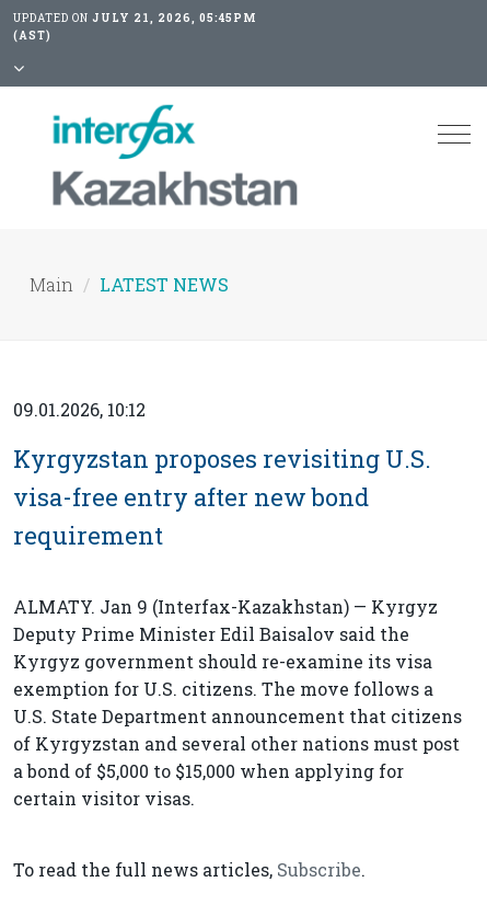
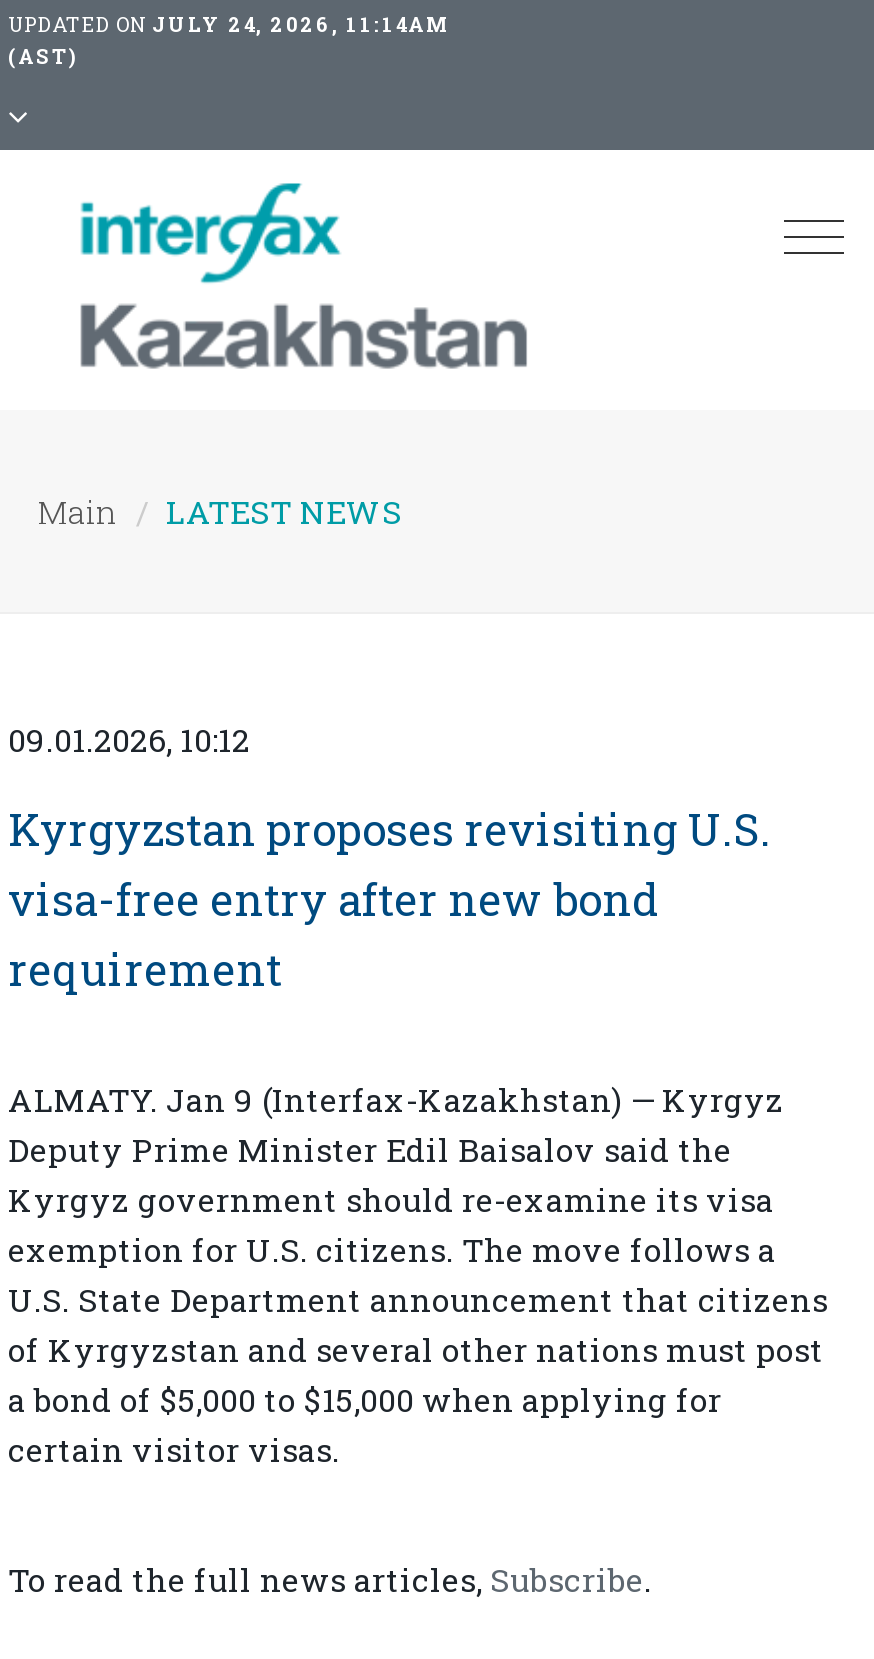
[13,11,256,25] UPDATED ON JULY 21, 2026, 05:45PM -> [8,12,450,38] UPDATED ON JULY 24, 2026, 11:14AM

